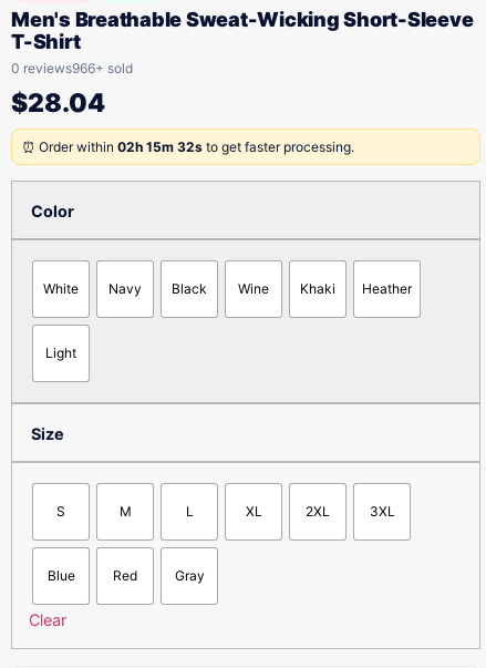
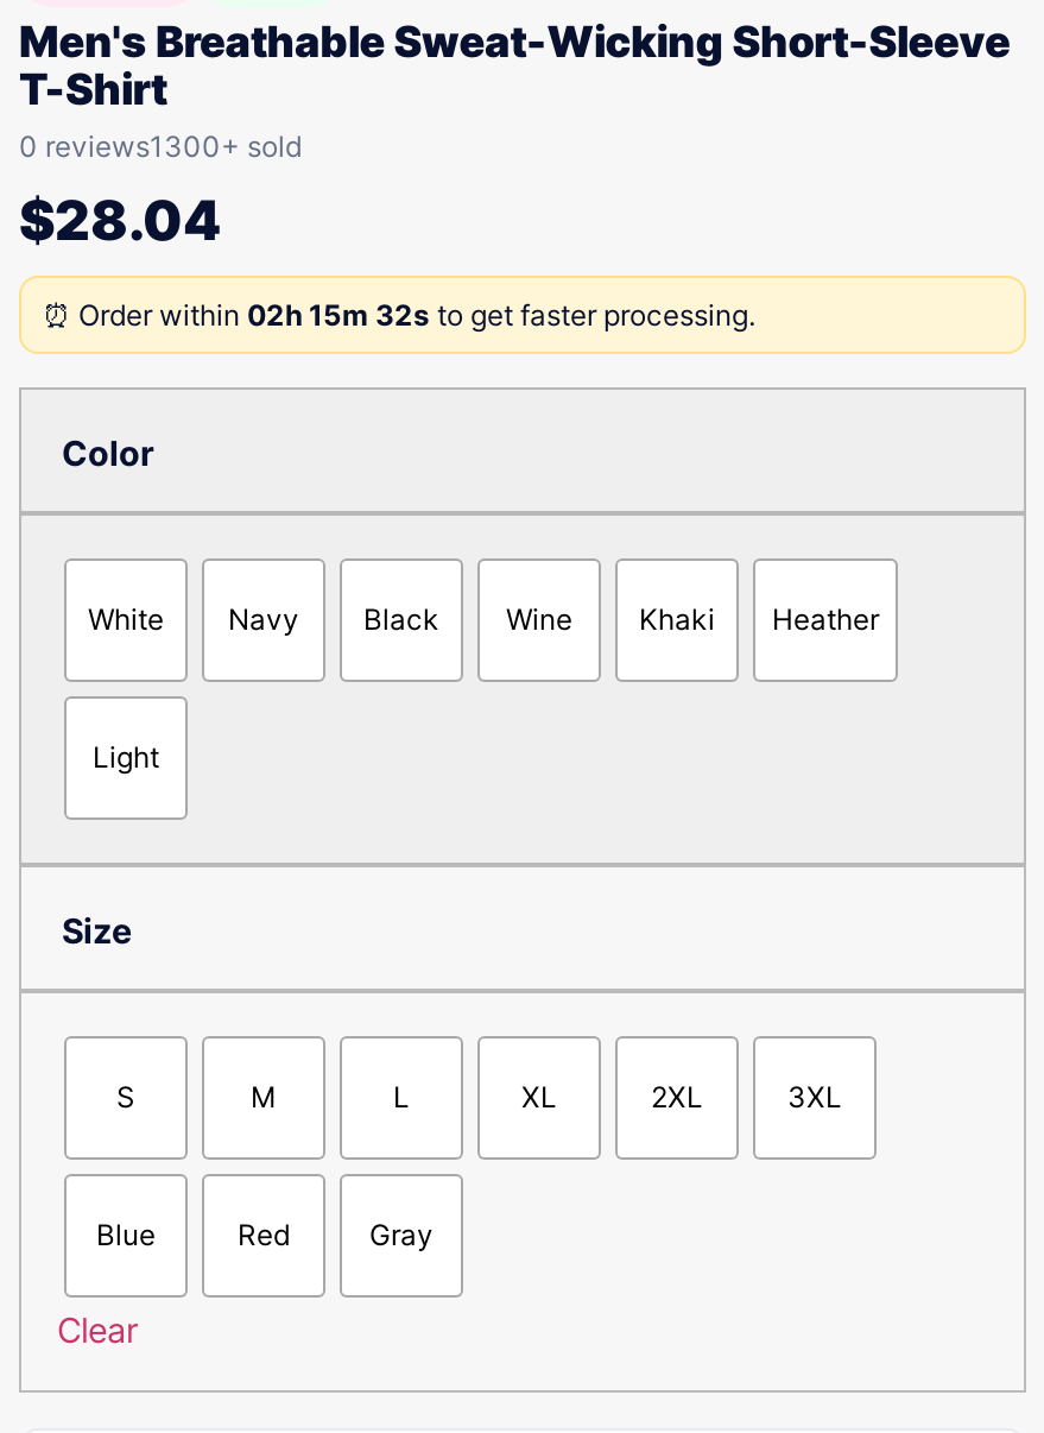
[11,60,133,76] 0 reviews966+ sold -> [19,128,302,164] 0 reviews1300+ sold

